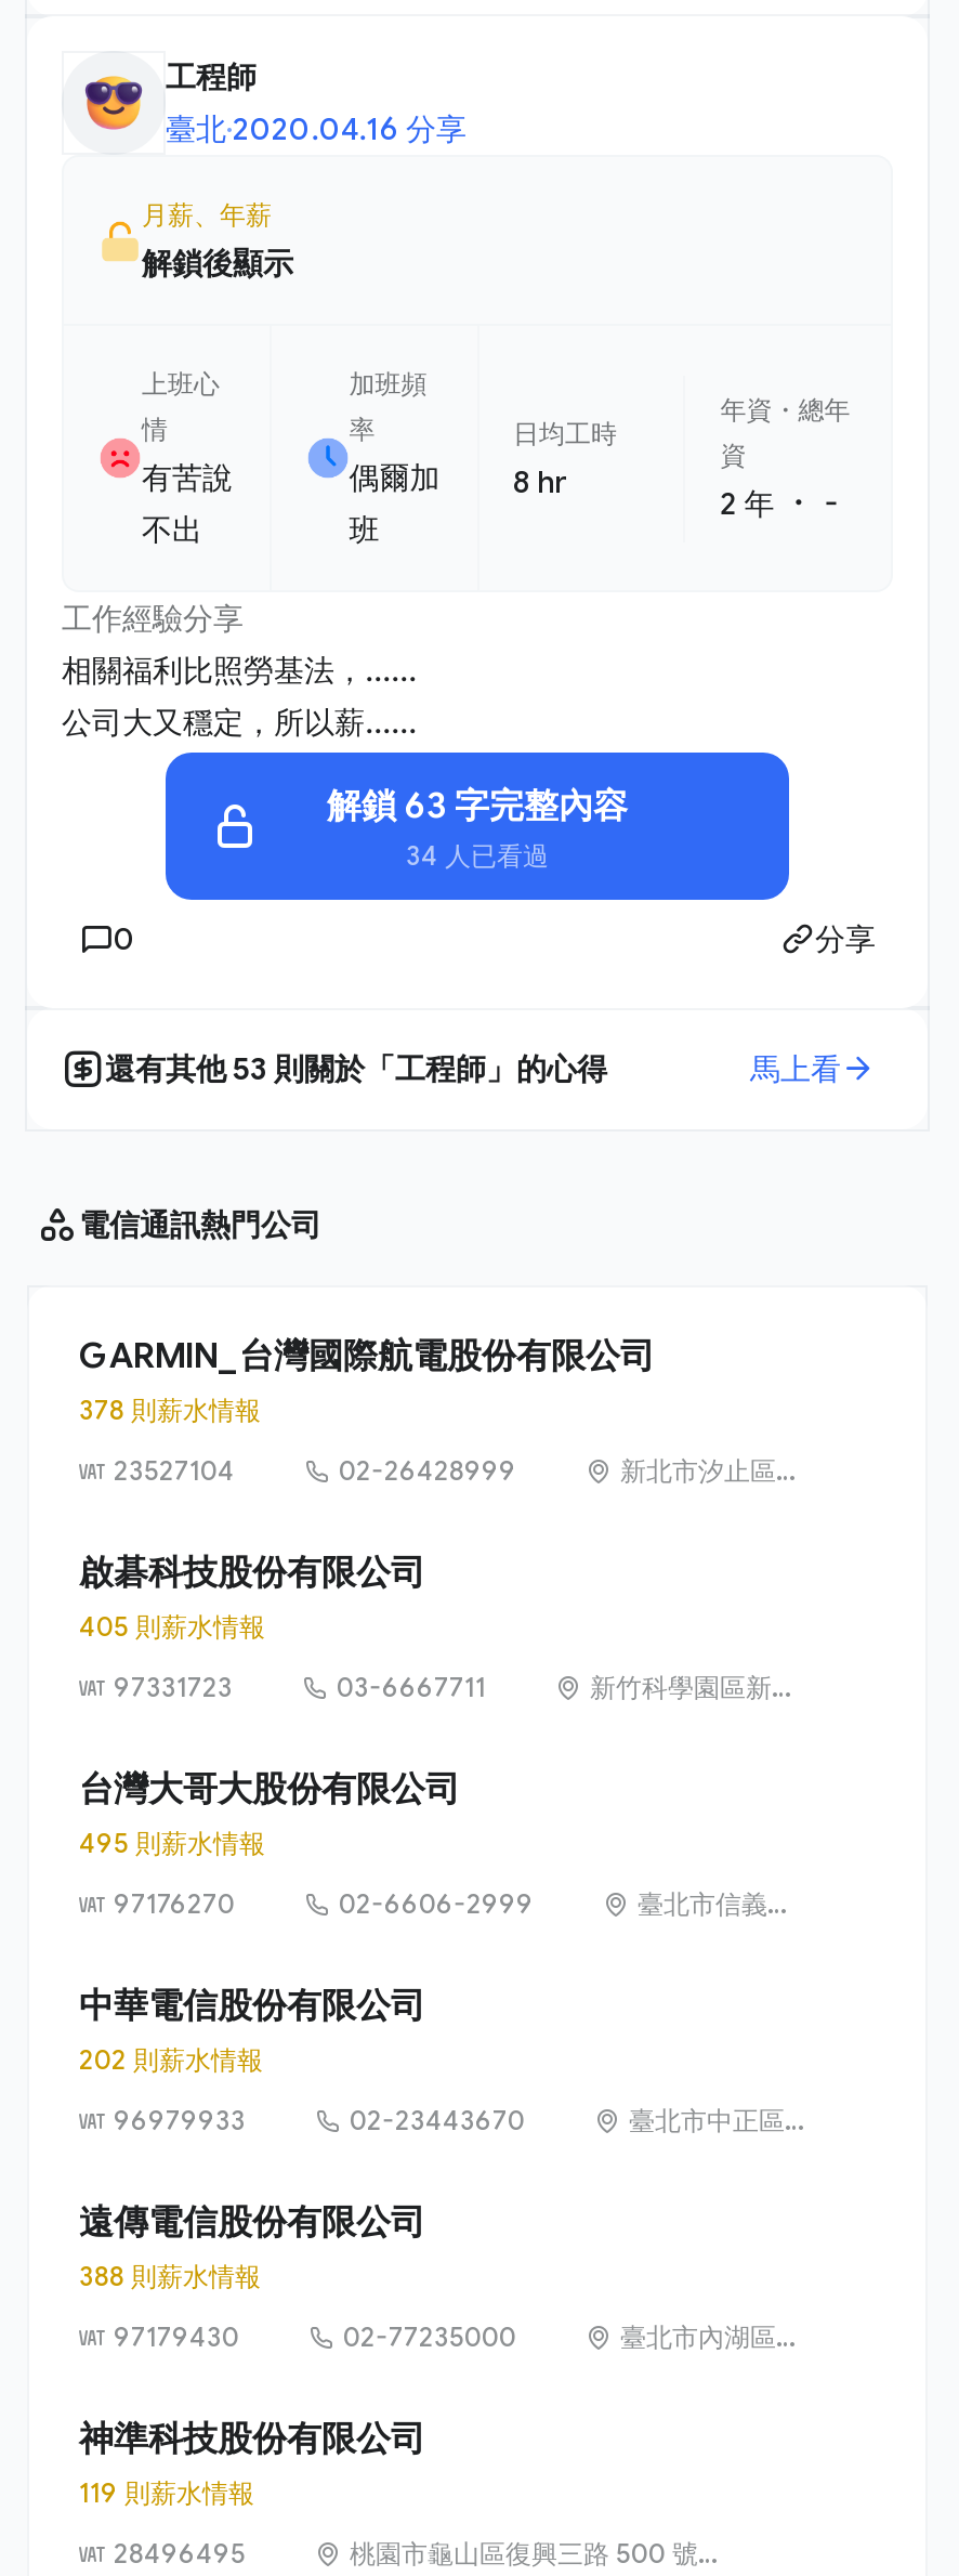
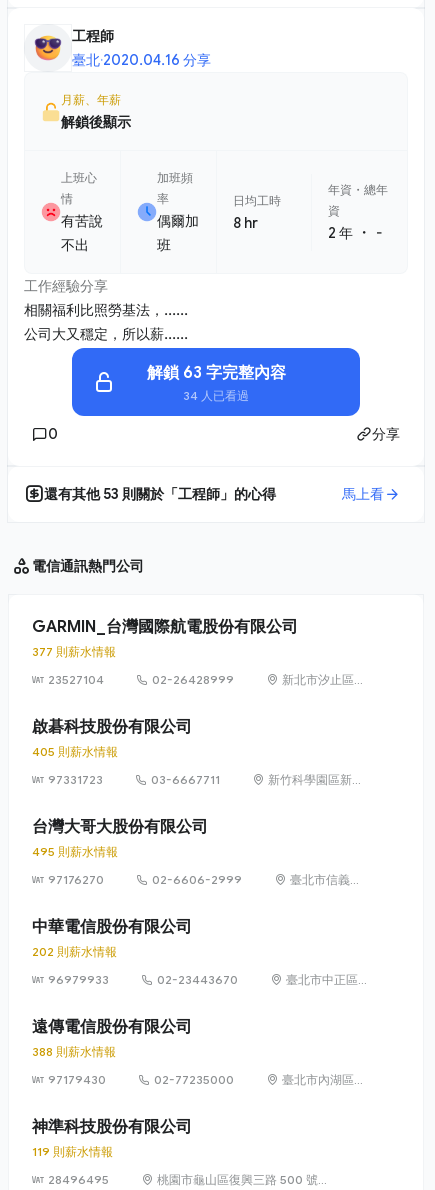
[79,1394,261,1426] 378 則薪水情報 -> [32,644,116,659] 377 則薪水情報

